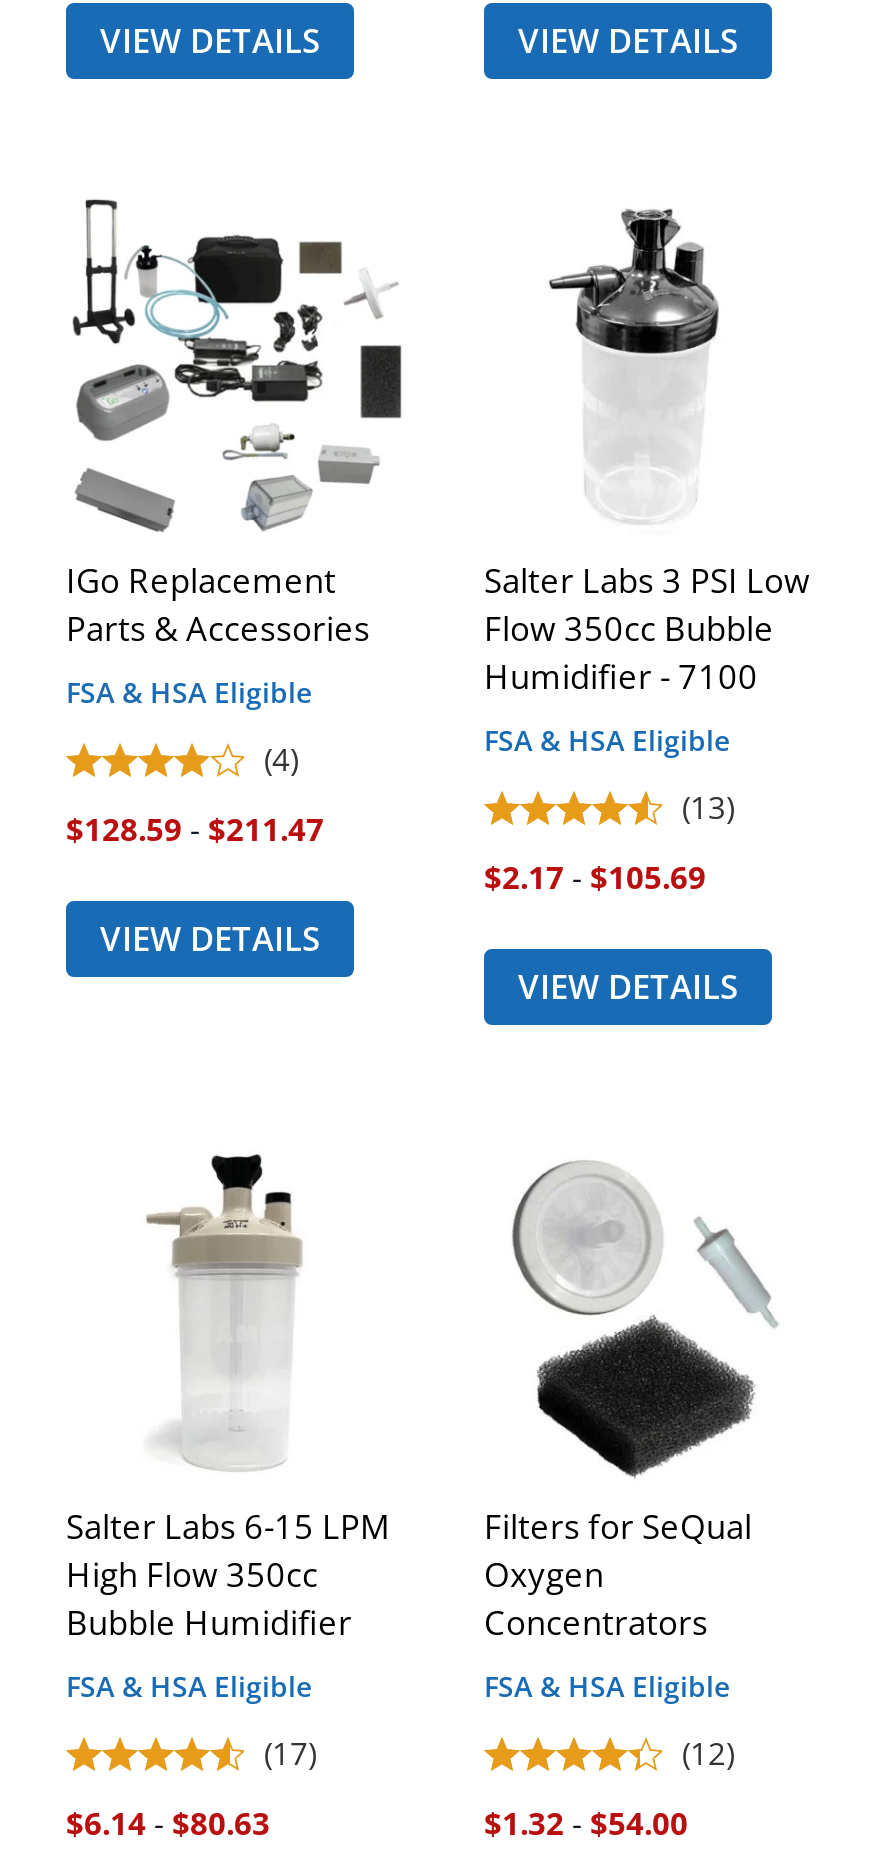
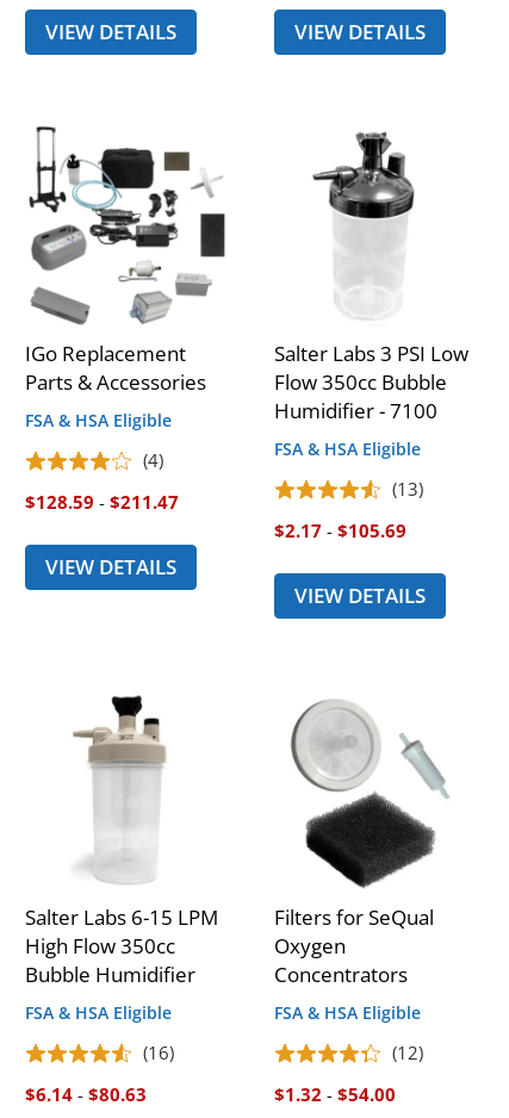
[264,1734,316,1776] (17) -> [143,1041,174,1066] (16)

